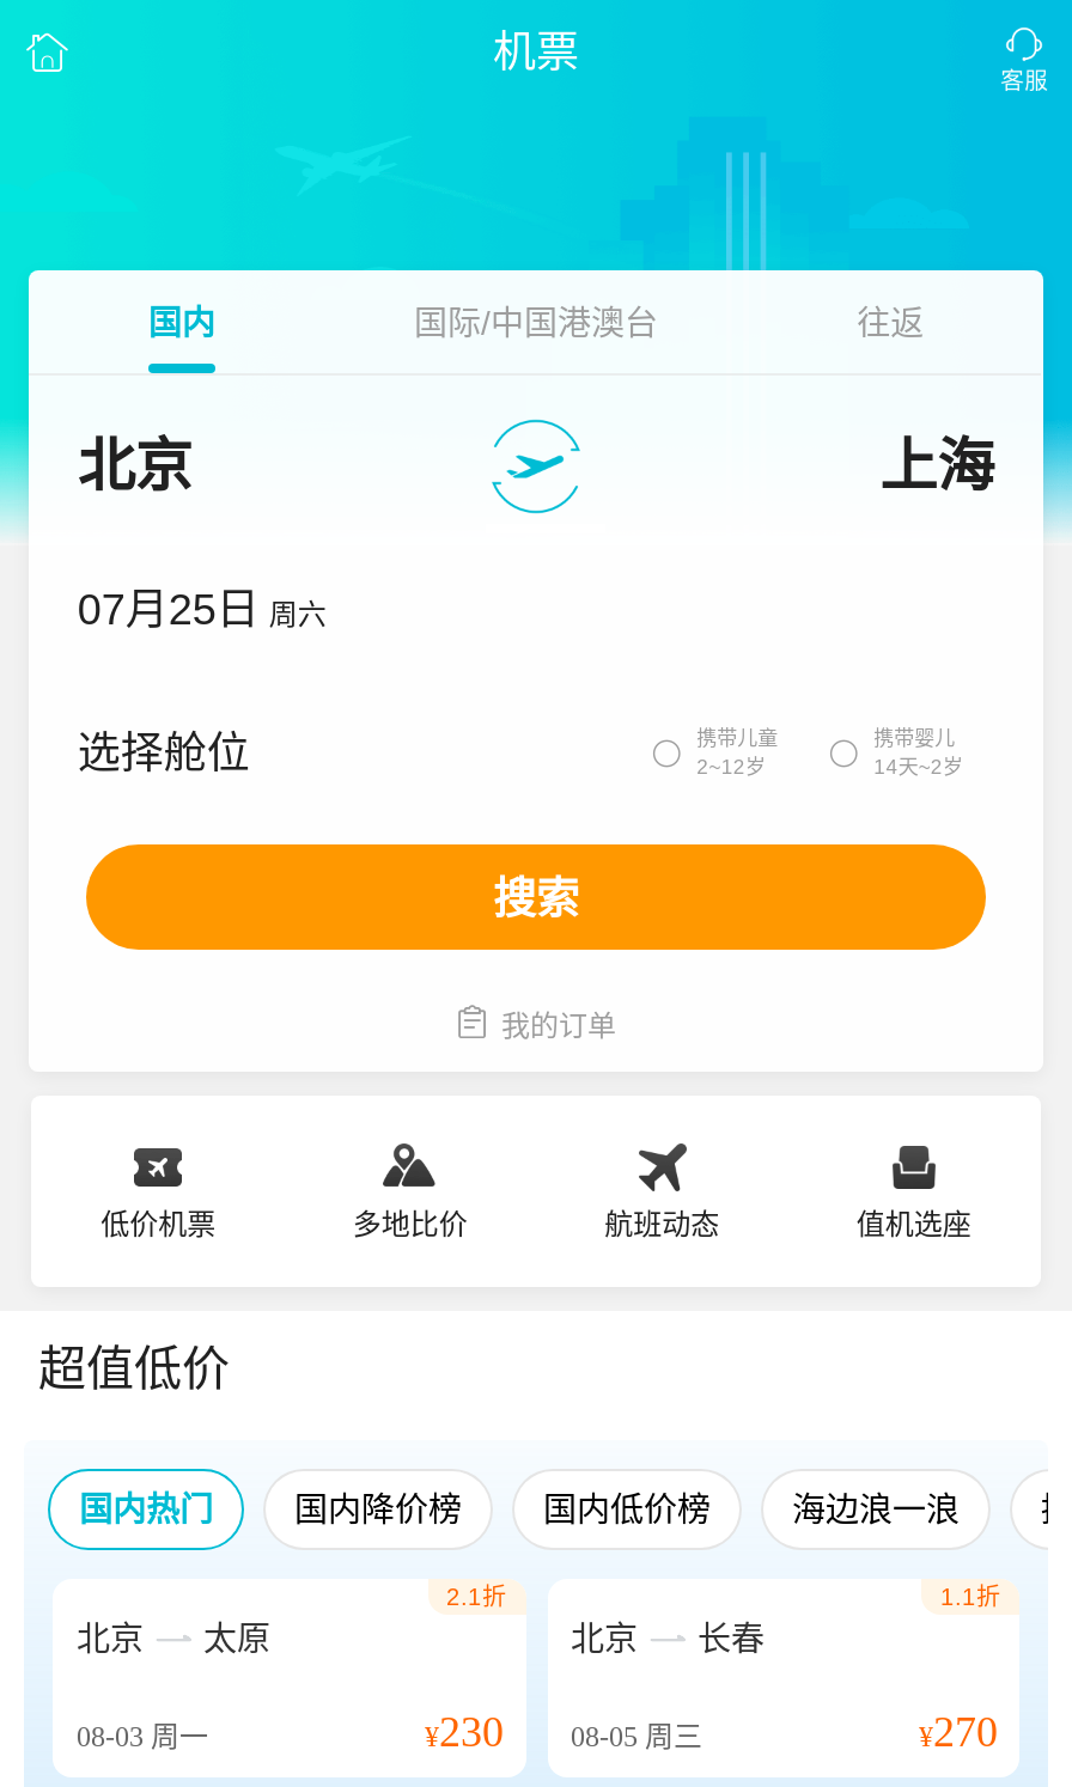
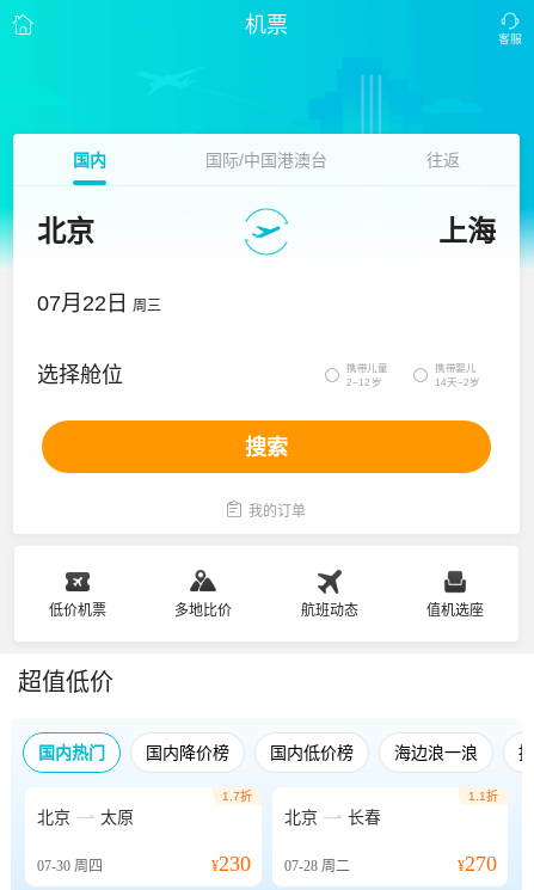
[77,586,326,634] 07月25日 周六 -> [37,291,162,315] 07月22日 周三
[446,1584,506,1610] 2.1折 -> [222,790,251,803] 1.7折
[77,1720,208,1754] 08-03周一 -> [37,858,103,874] 07-30周四
[425,1708,702,1756] ¥230 08-05周三 -> [211,852,349,876] ¥230 07-28周二

